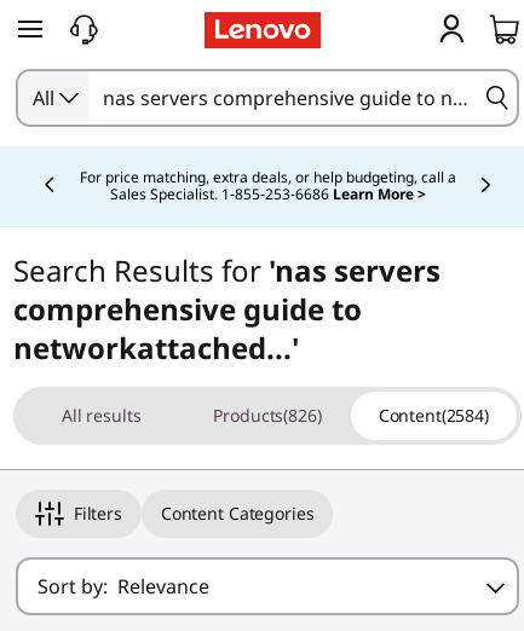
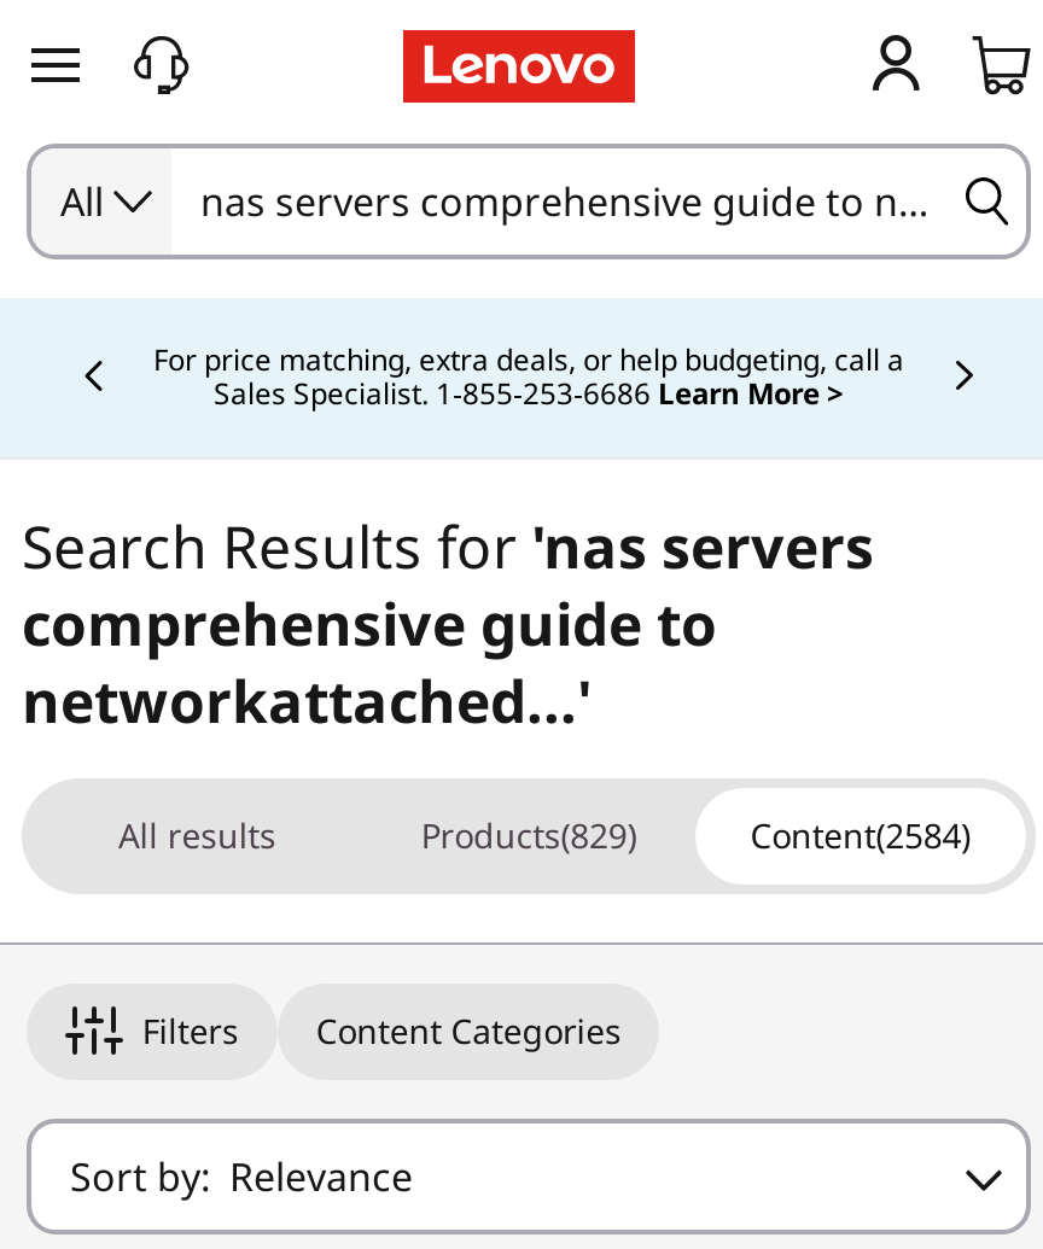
[213,404,321,427] Products(826) -> [421,812,636,858] Products(829)

